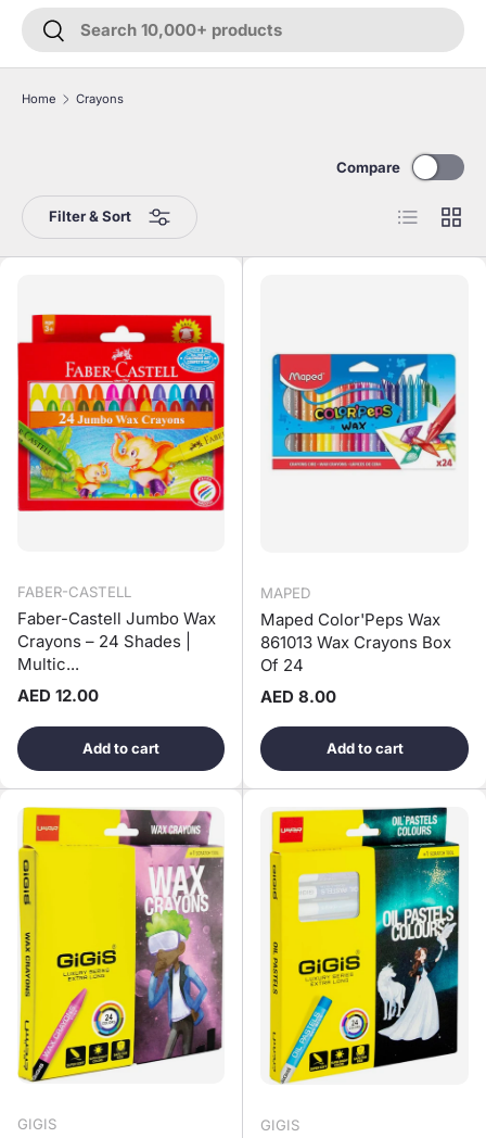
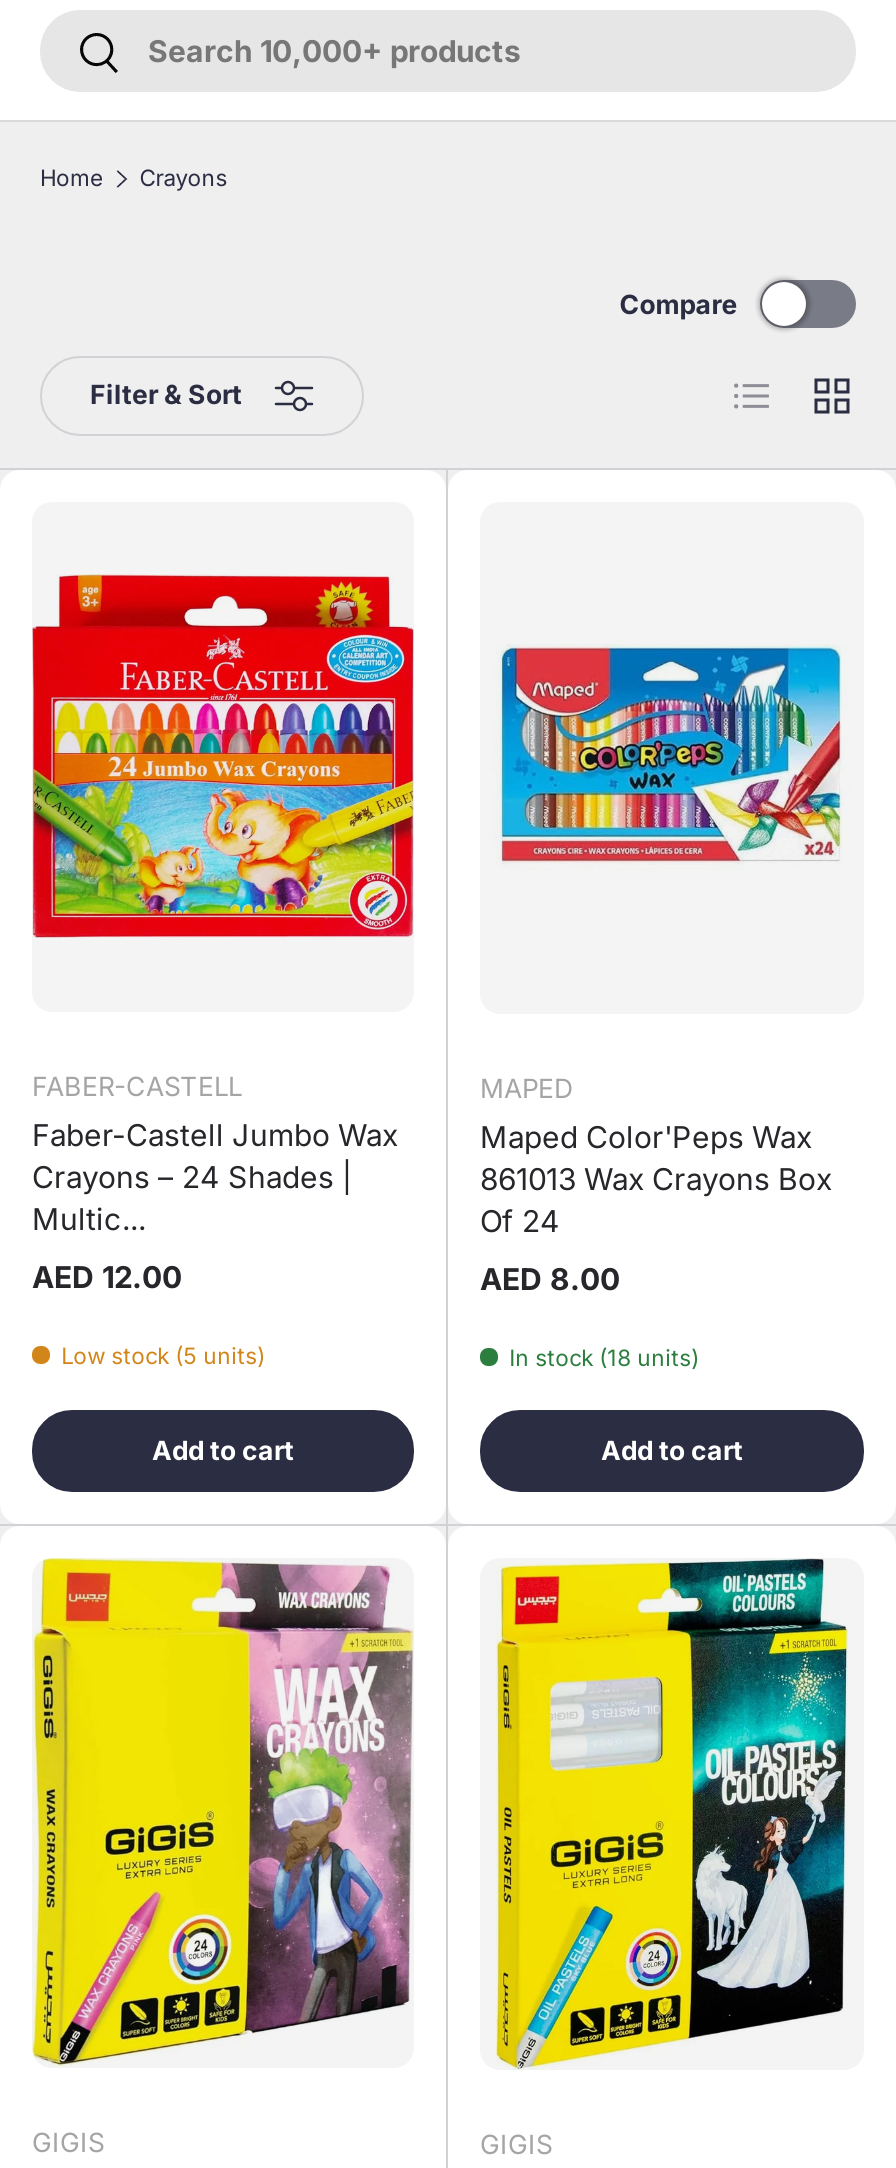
none -> [61,1341,265,1369] Low stock (5 units)
none -> [509,1344,699,1372] In stock (18 units)

